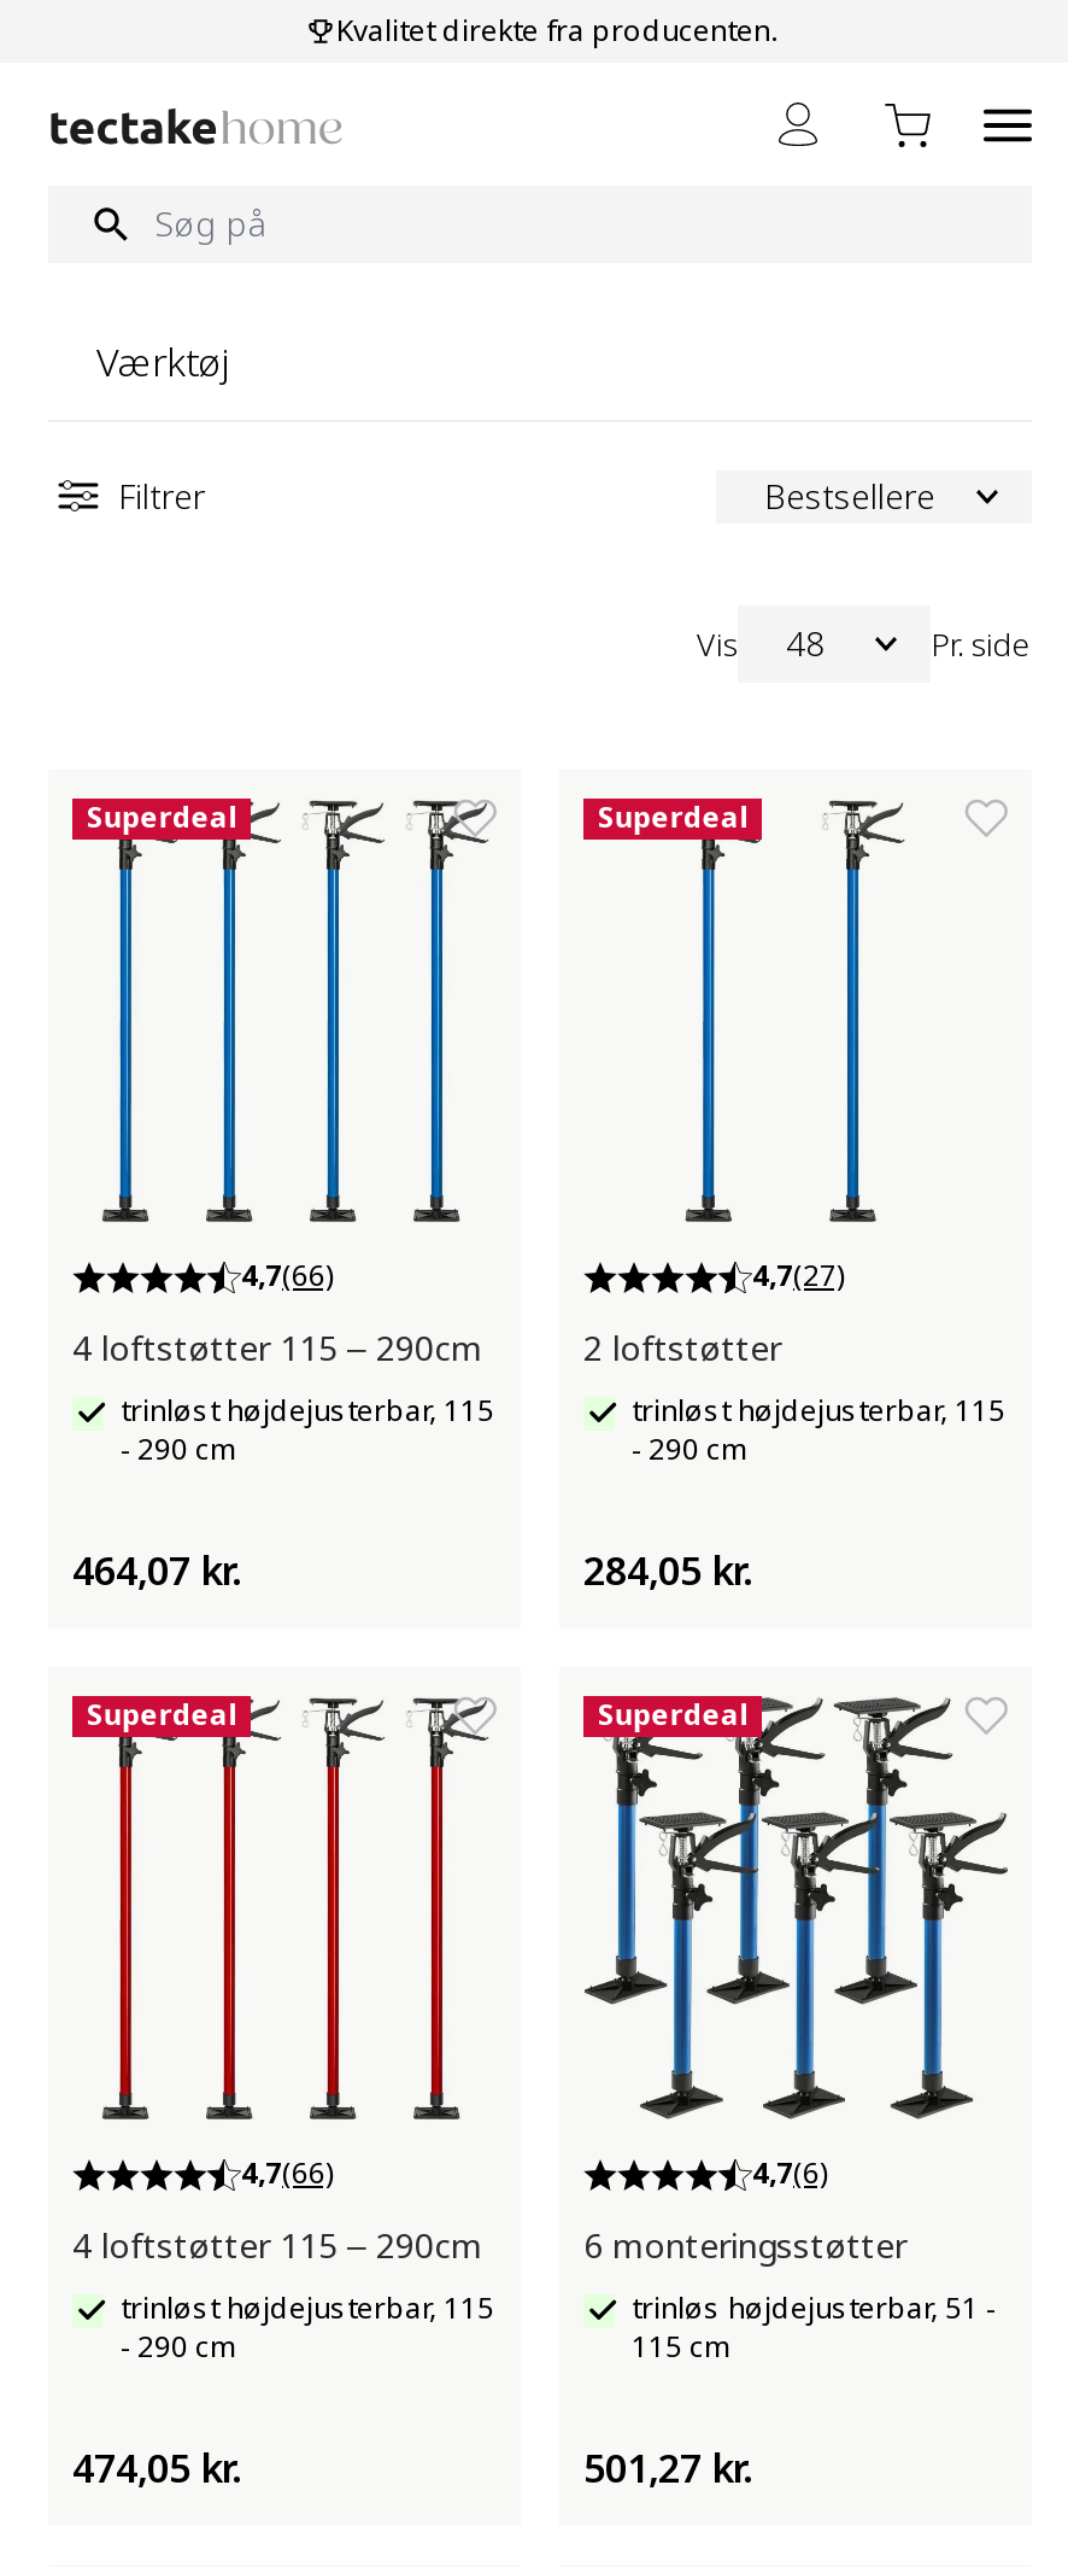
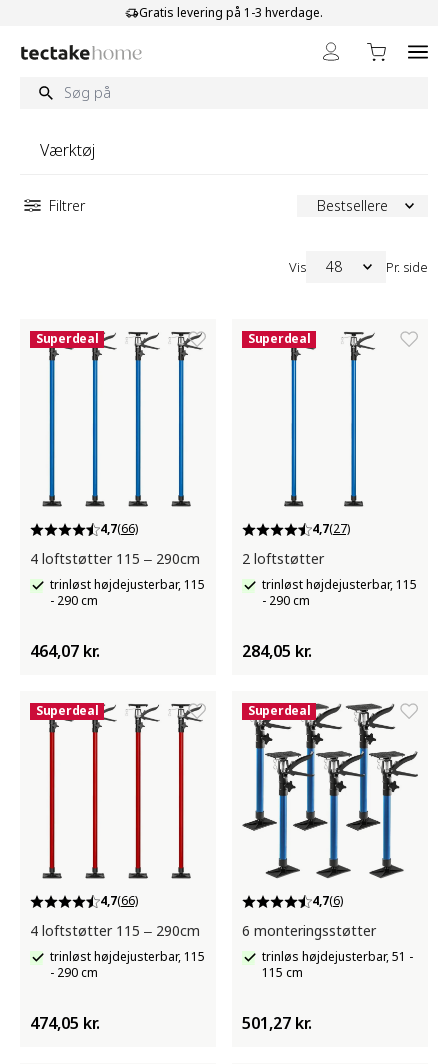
[336,10,777,51] Kvalitet direkte fra producenten. -> [139,4,323,21] Gratis levering på 1-3 hverdage.

